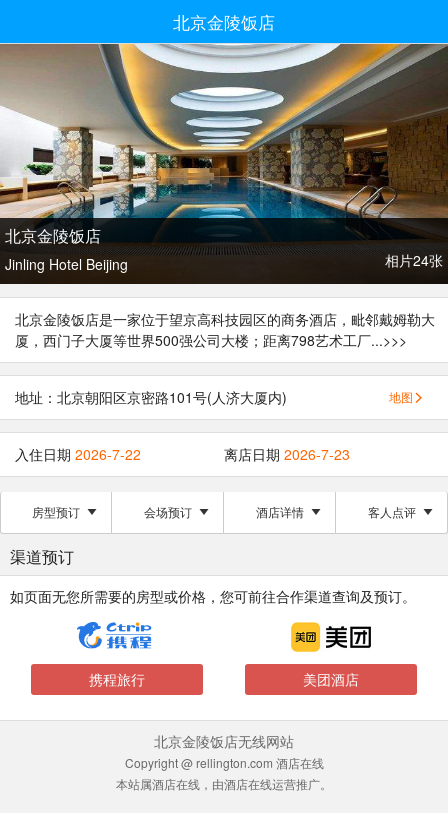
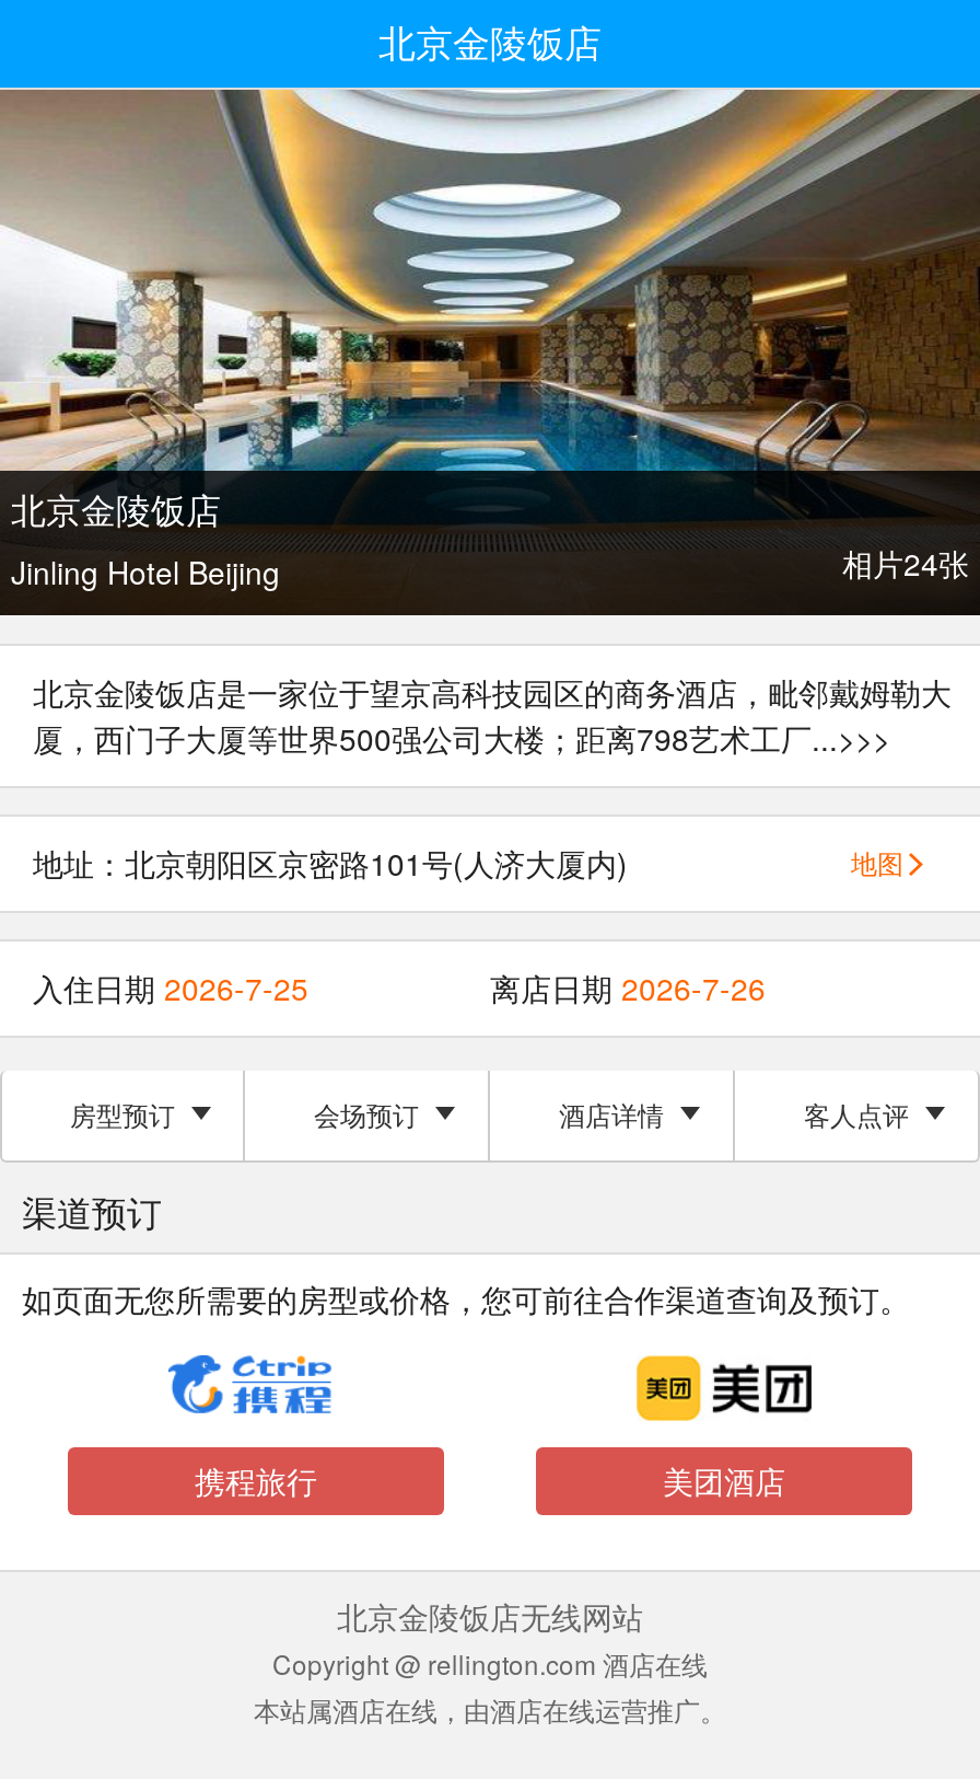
[15,444,141,464] 入住日期 2026-7-22 -> [33,966,308,1009] 入住日期 2026-7-25
[224,444,350,464] 离店日期 2026-7-23 -> [490,966,766,1009] 离店日期 2026-7-26

